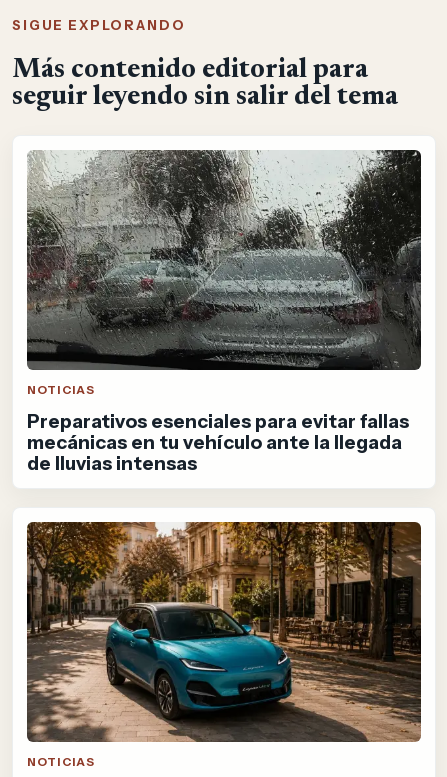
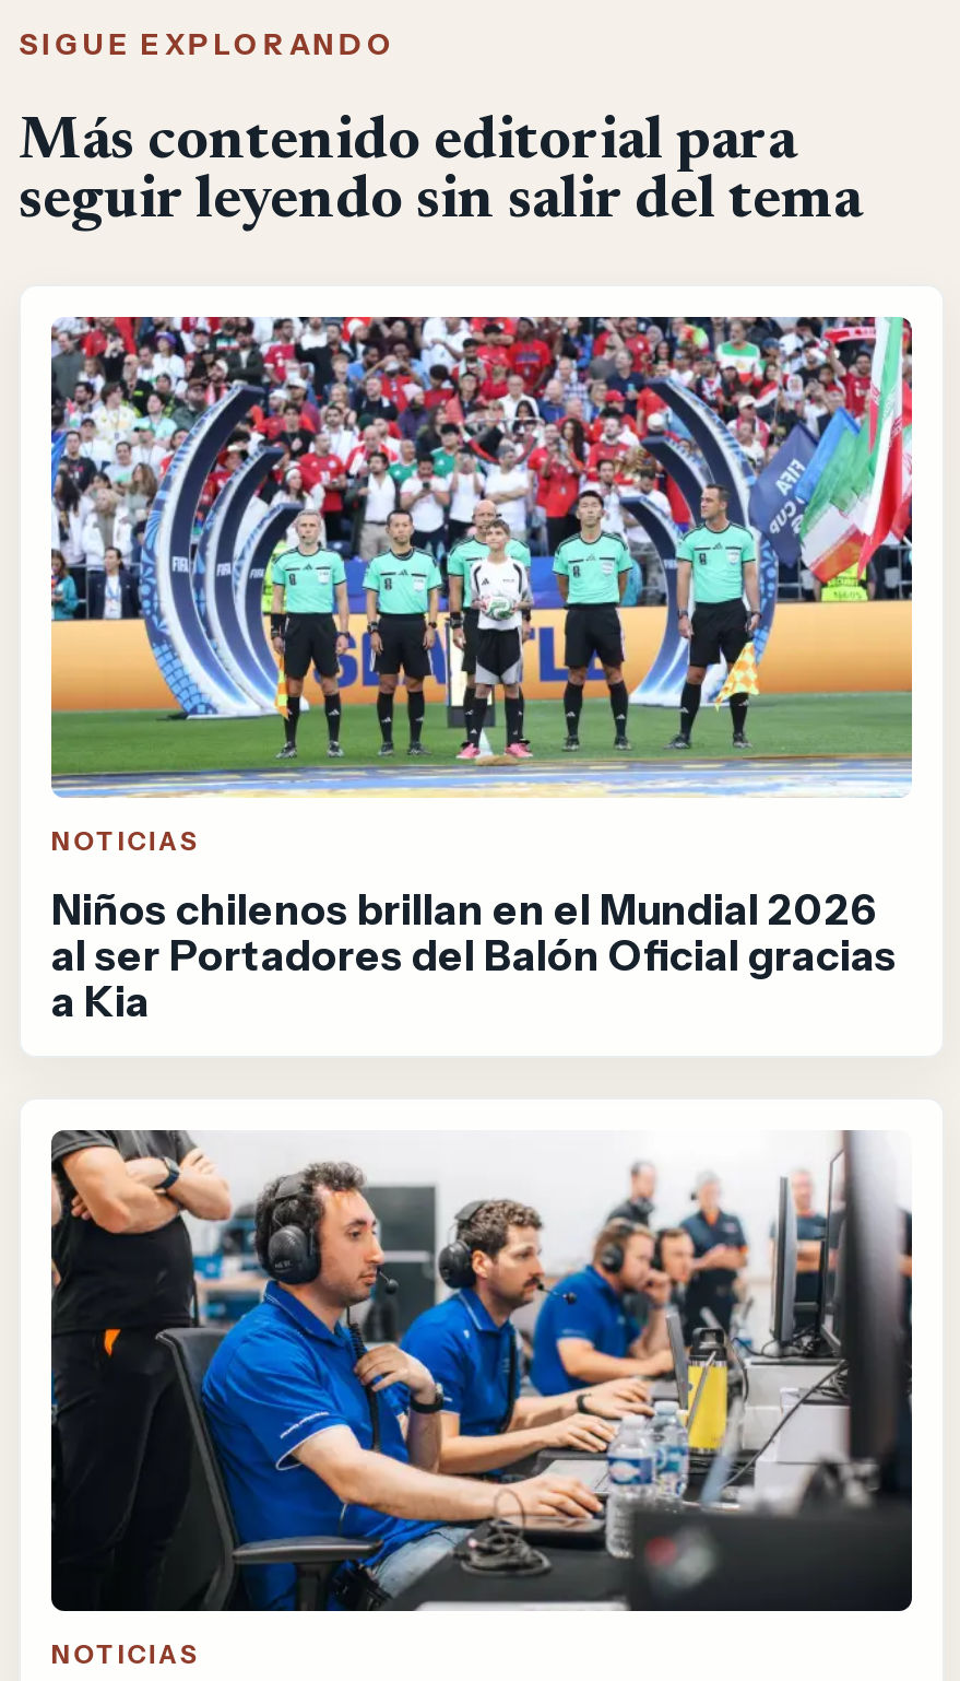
[26,149,422,475] [image] | Preparativos esenciales para evitar fallas | mecánicas en tu vehículo ante la llegada | de lluvias intensas -> [49,315,914,1027] [image] | Niños chilenos brillan en el Mundial 2026 | al ser Portadores del Balón Oficial gracias | a Kia
[26,521,422,743] [image] -> [49,1130,914,1613] [image]

